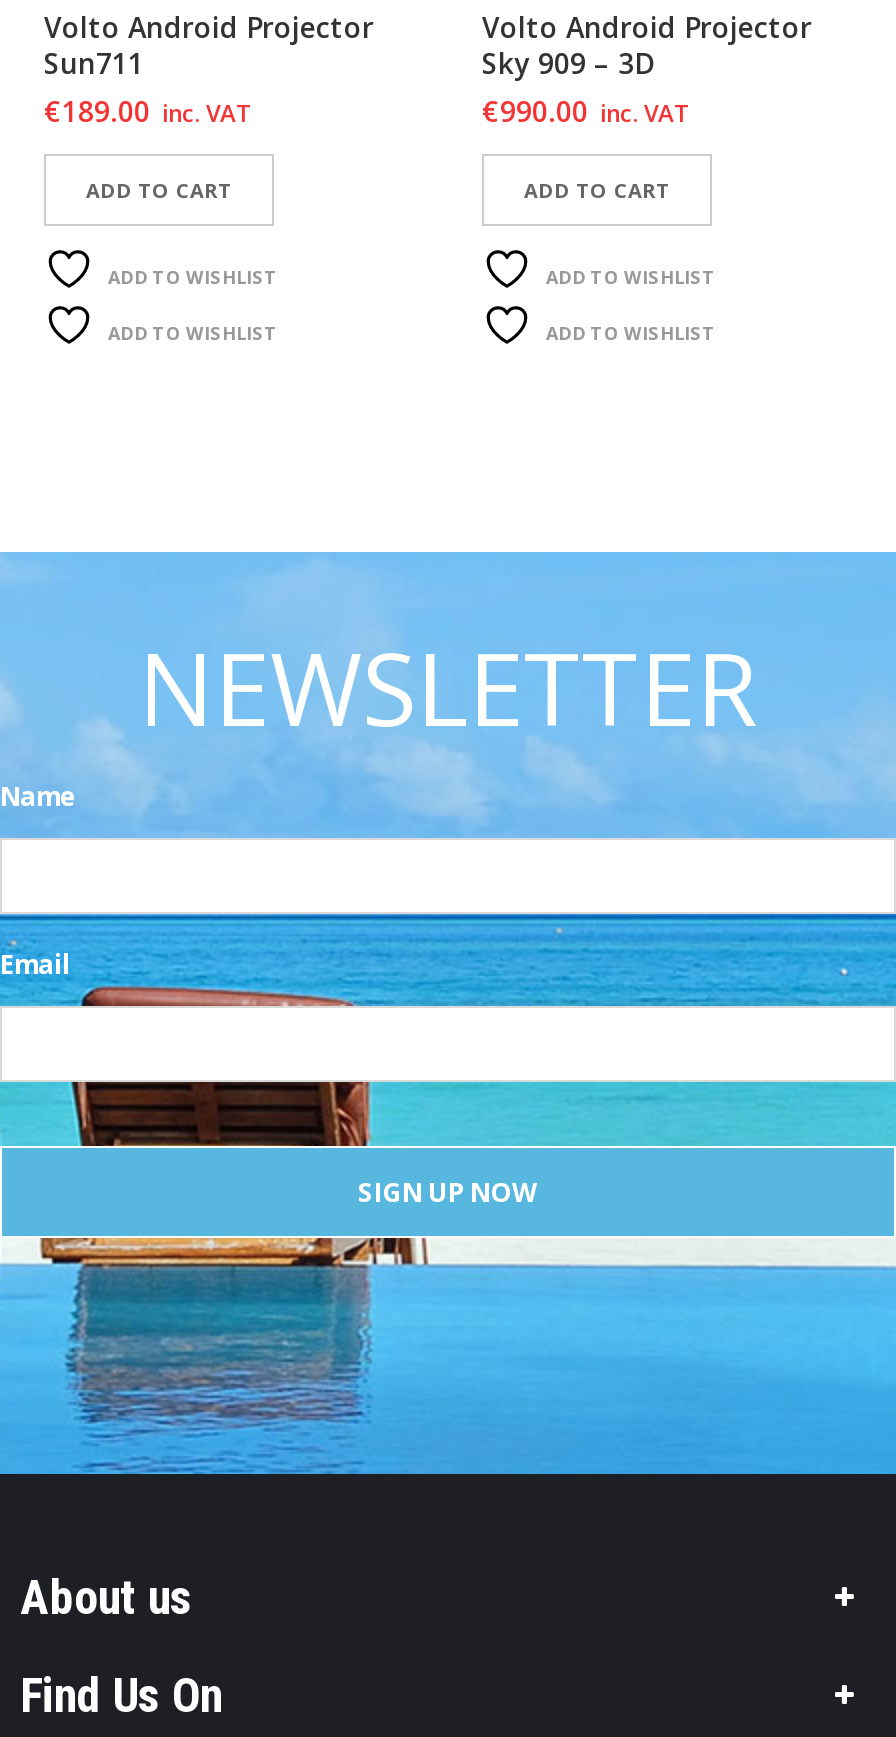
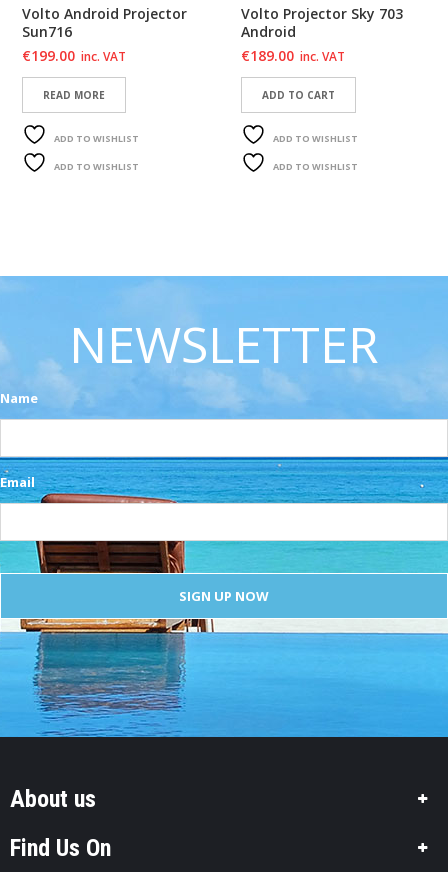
[482,8,812,130] Volto Android Projector | Sky 909 – 3D | €990.00 inc. VAT -> [241,4,403,65] Volto Projector Sky 703 | Android | €189.00 inc. VAT
[44,44,252,130] Sun711 | €189.00 inc. VAT -> [22,22,126,65] Sun716 | €199.00 inc. VAT
[86,176,232,204] ADD TO CART -> [43,88,105,102] READ MORE

